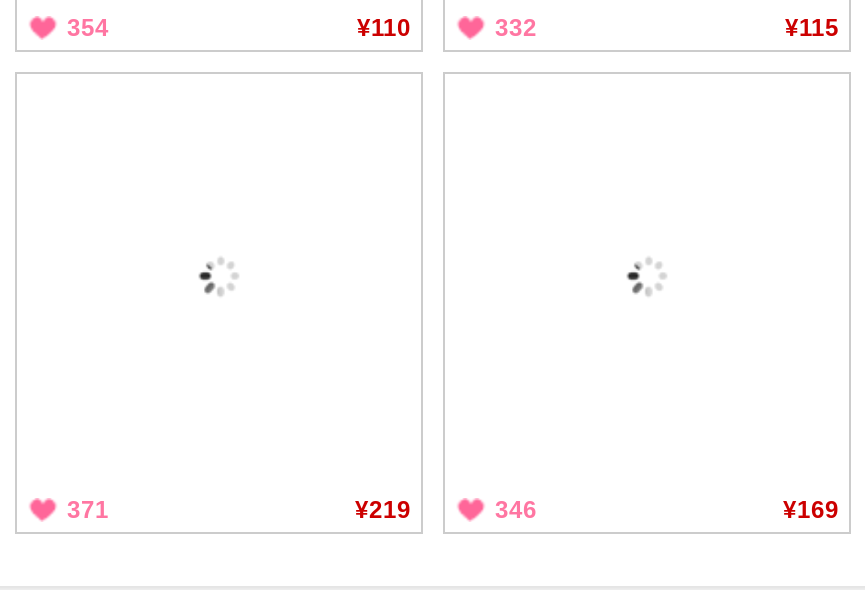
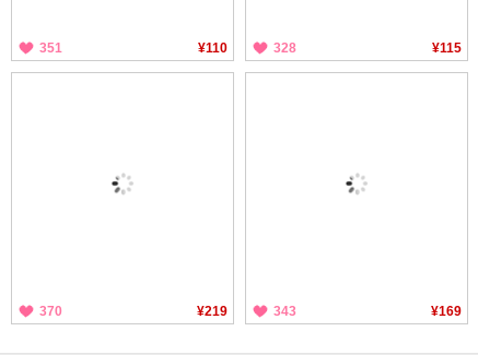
[67,14,109,42] 354 -> [39,40,62,56] 351
[495,14,537,42] 332 -> [273,40,296,56] 328
[67,496,109,524] 371 -> [39,304,62,319] 370
[495,496,537,524] 346 -> [273,304,296,319] 343

